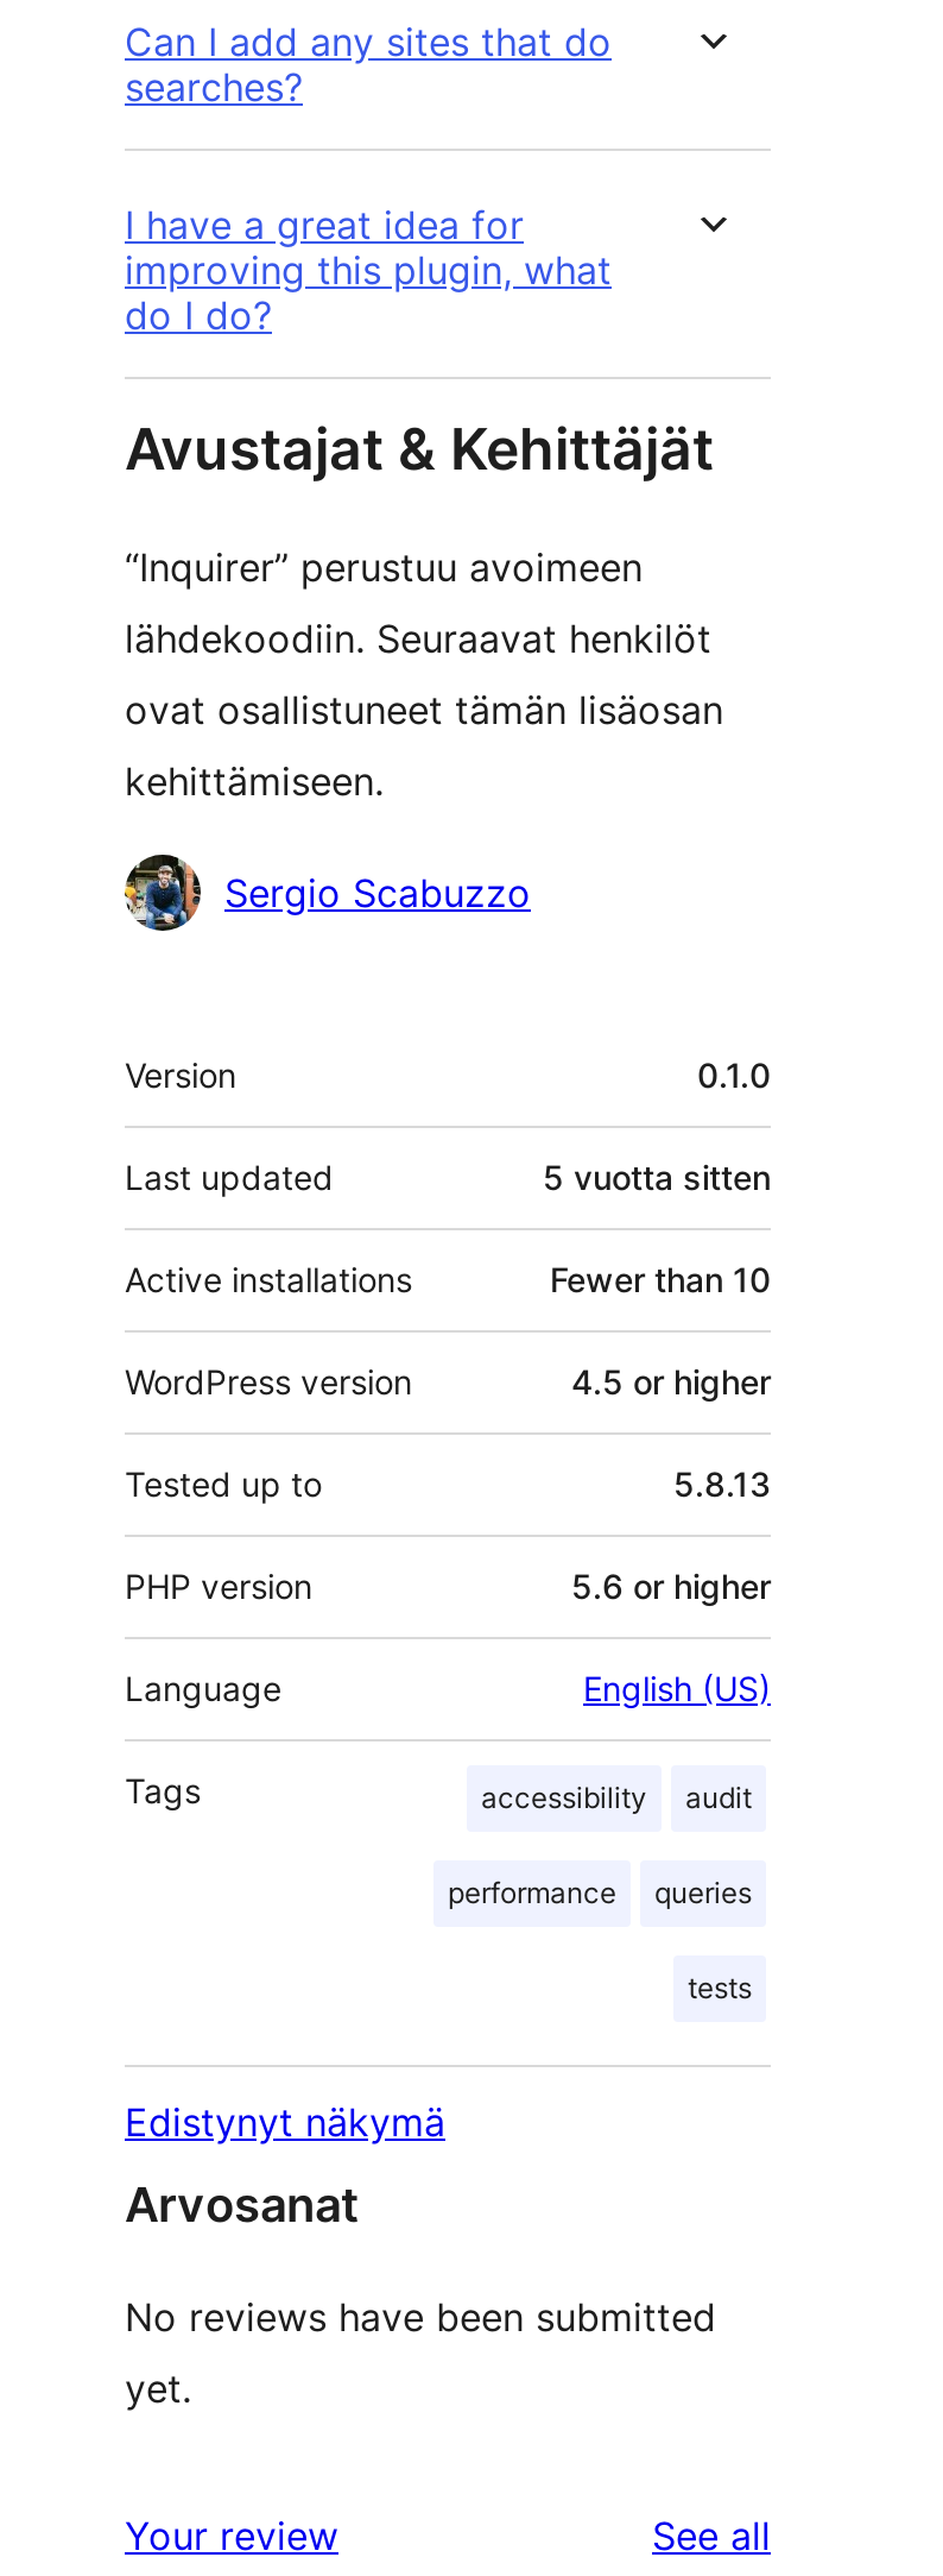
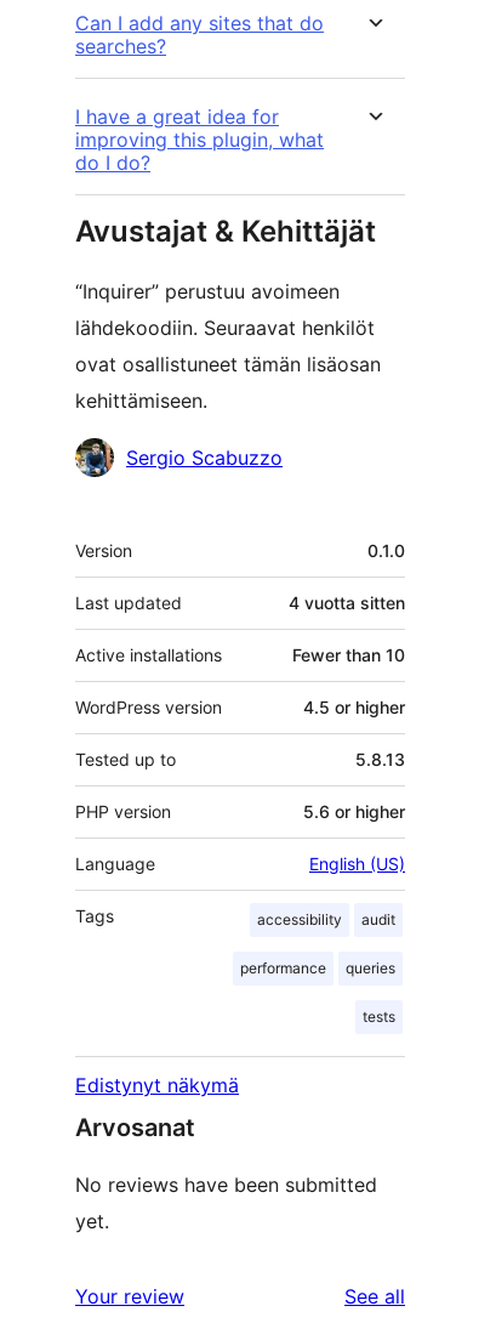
[543,1156,771,1197] 5 vuotta sitten -> [289,592,405,613] 4 vuotta sitten

